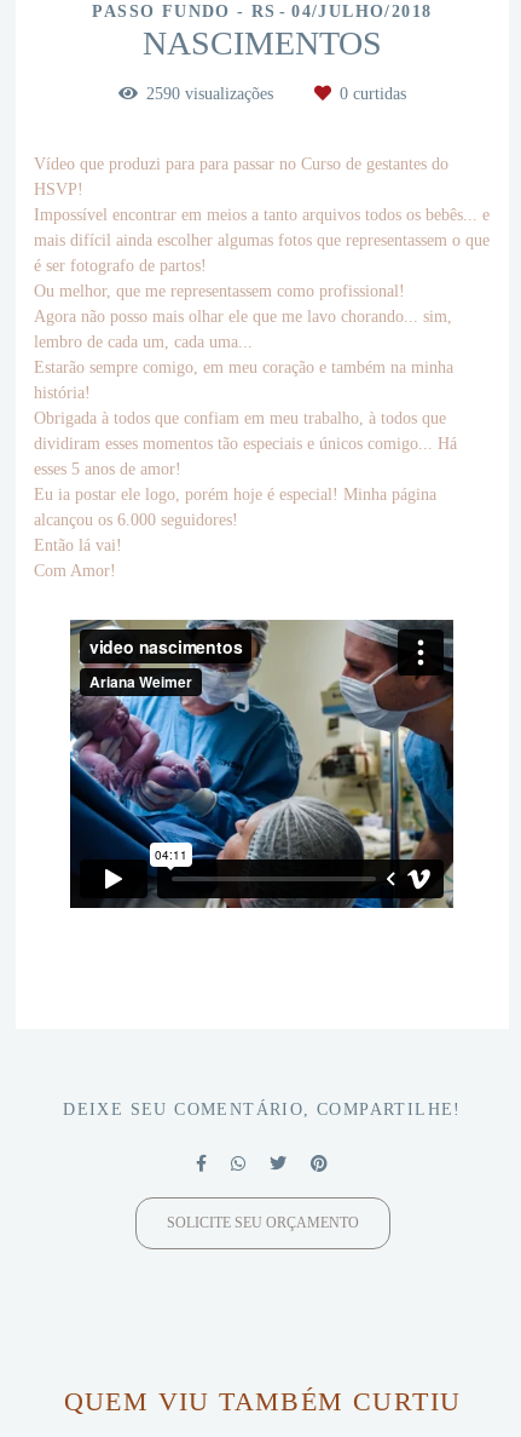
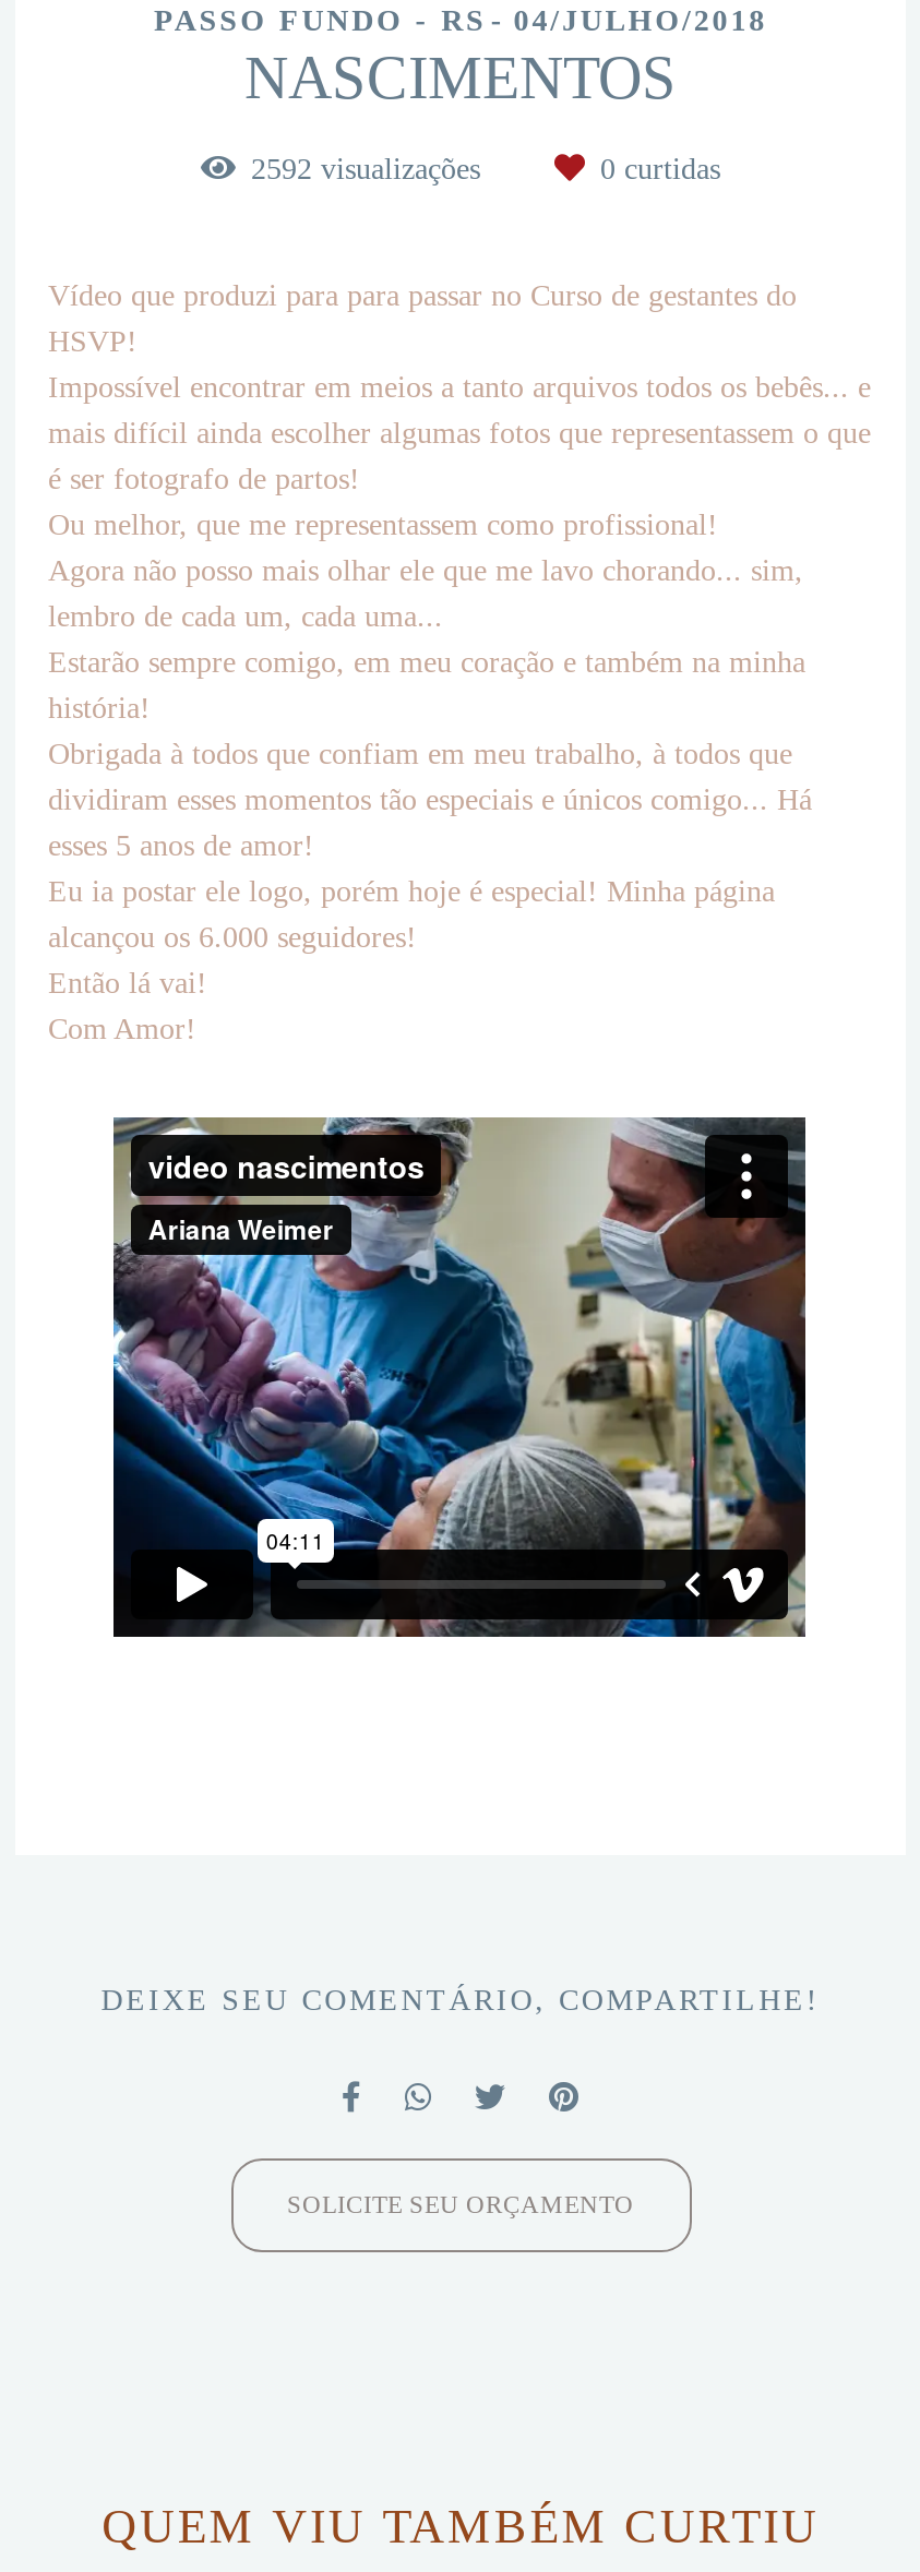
[146,85,278,103] 2590 visualizações -> [251,153,489,186] 2592 visualizações

